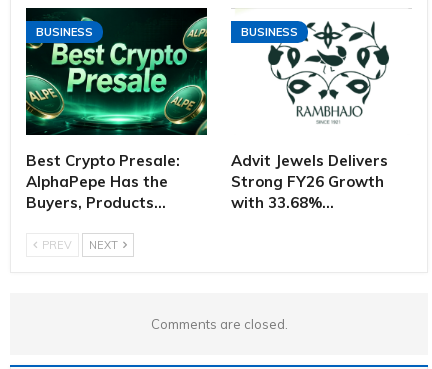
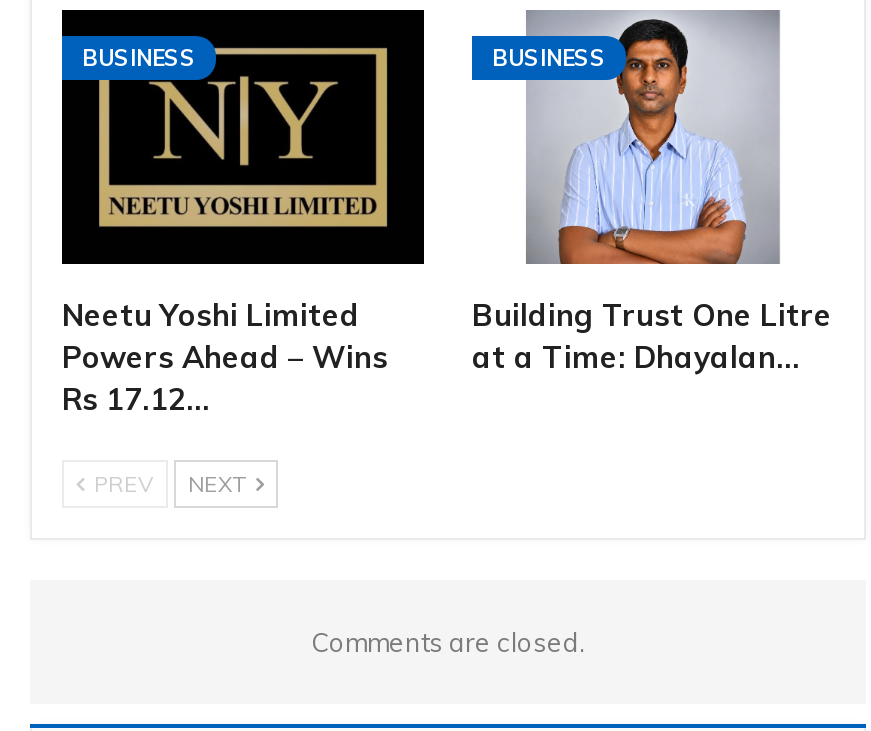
[25,8,208,212] [image] | Best Crypto Presale: | AlphaPepe Has the | Buyers, Products… -> [60,10,426,417] [image] | Neetu Yoshi Limited | Powers Ahead – Wins | Rs 17.12…
[231,9,390,212] [image] | Advit Jewels Delivers | Strong FY26 Growth | with 33.68%… -> [472,10,832,375] [image] | Building Trust One Litre | at a Time: Dhayalan…

